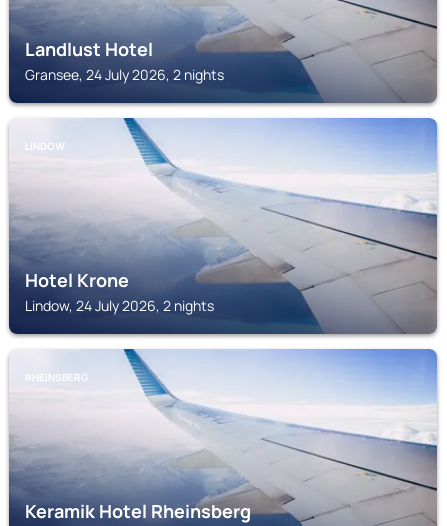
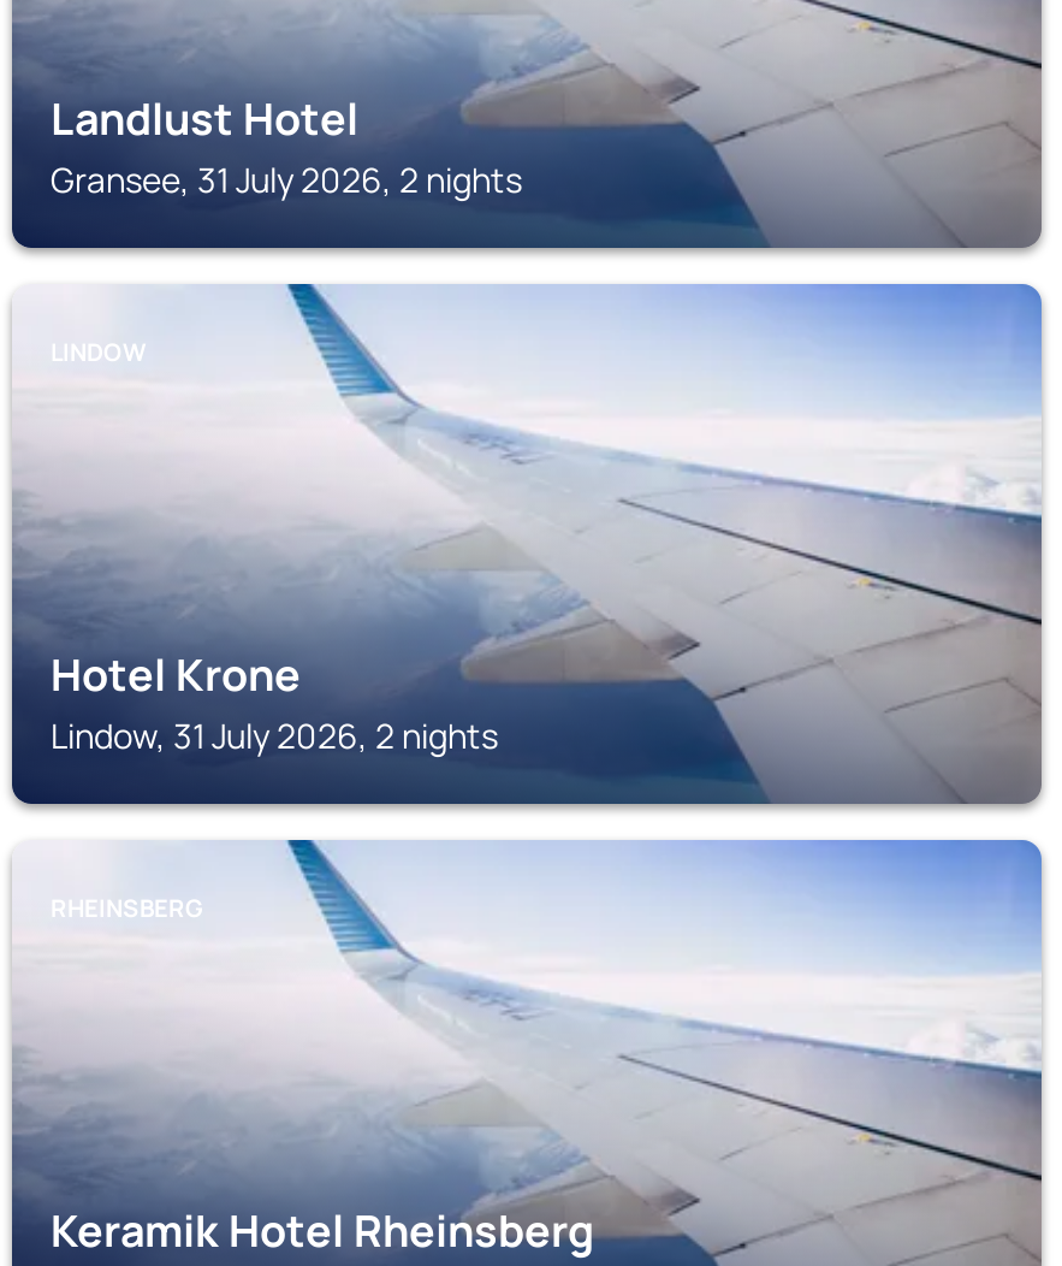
[25,65,224,84] Gransee, 24 July 2026, 2 nights -> [51,156,522,202] Gransee, 31 July 2026, 2 nights
[25,296,214,315] Lindow, 24 July 2026, 2 nights -> [51,712,498,758] Lindow, 31 July 2026, 2 nights

